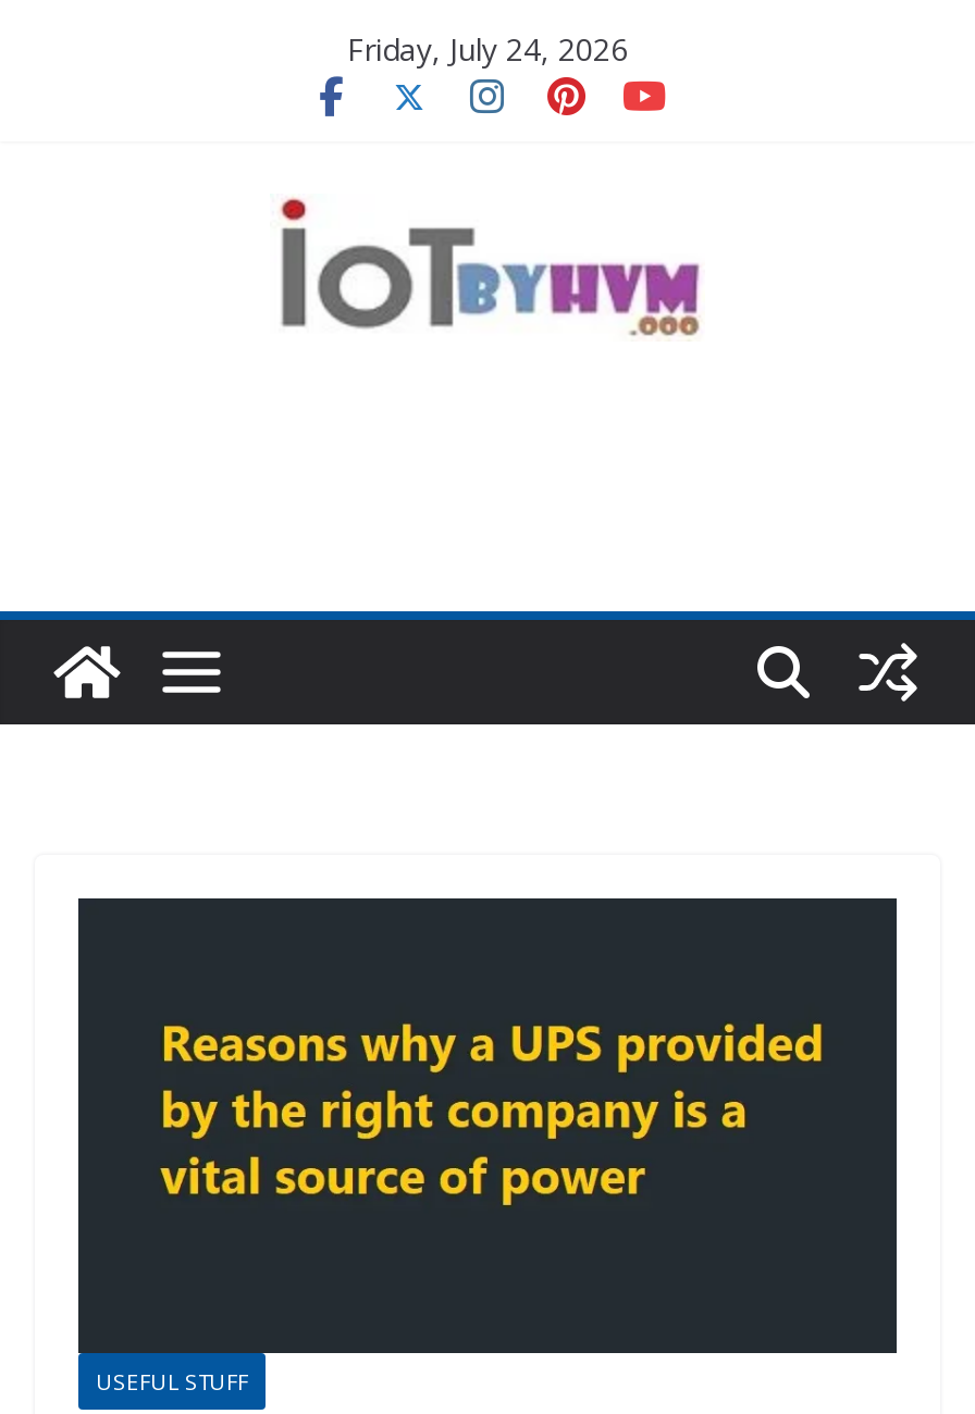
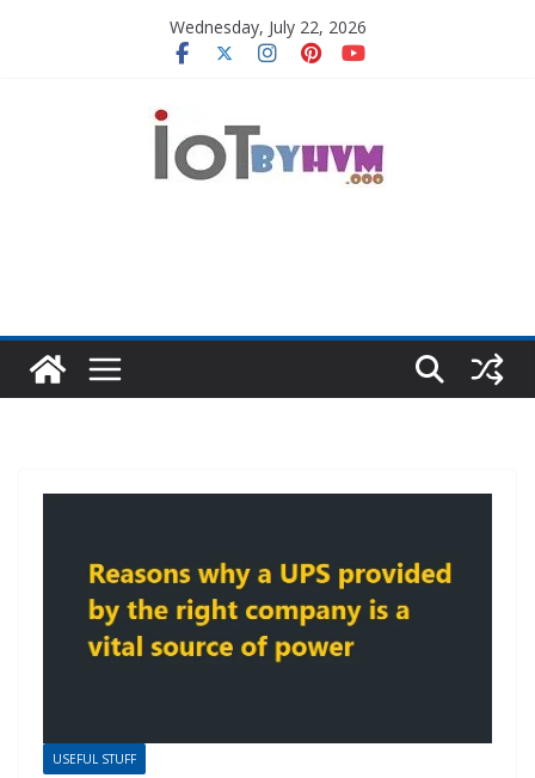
[347,28,628,70] Friday, July 24, 2026 -> [169,16,366,38] Wednesday, July 22, 2026

